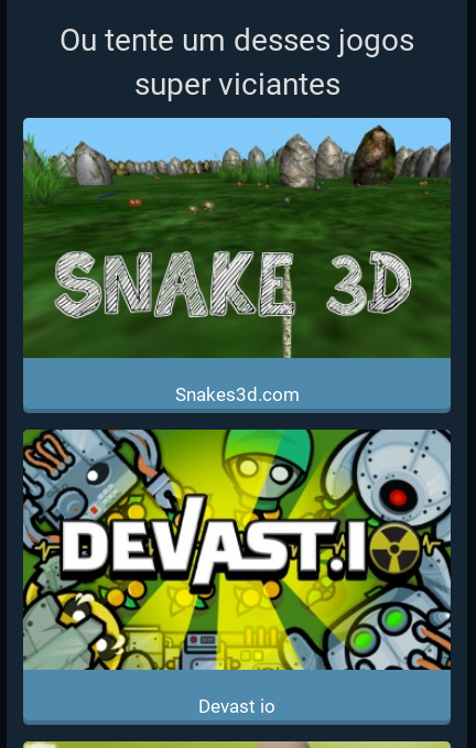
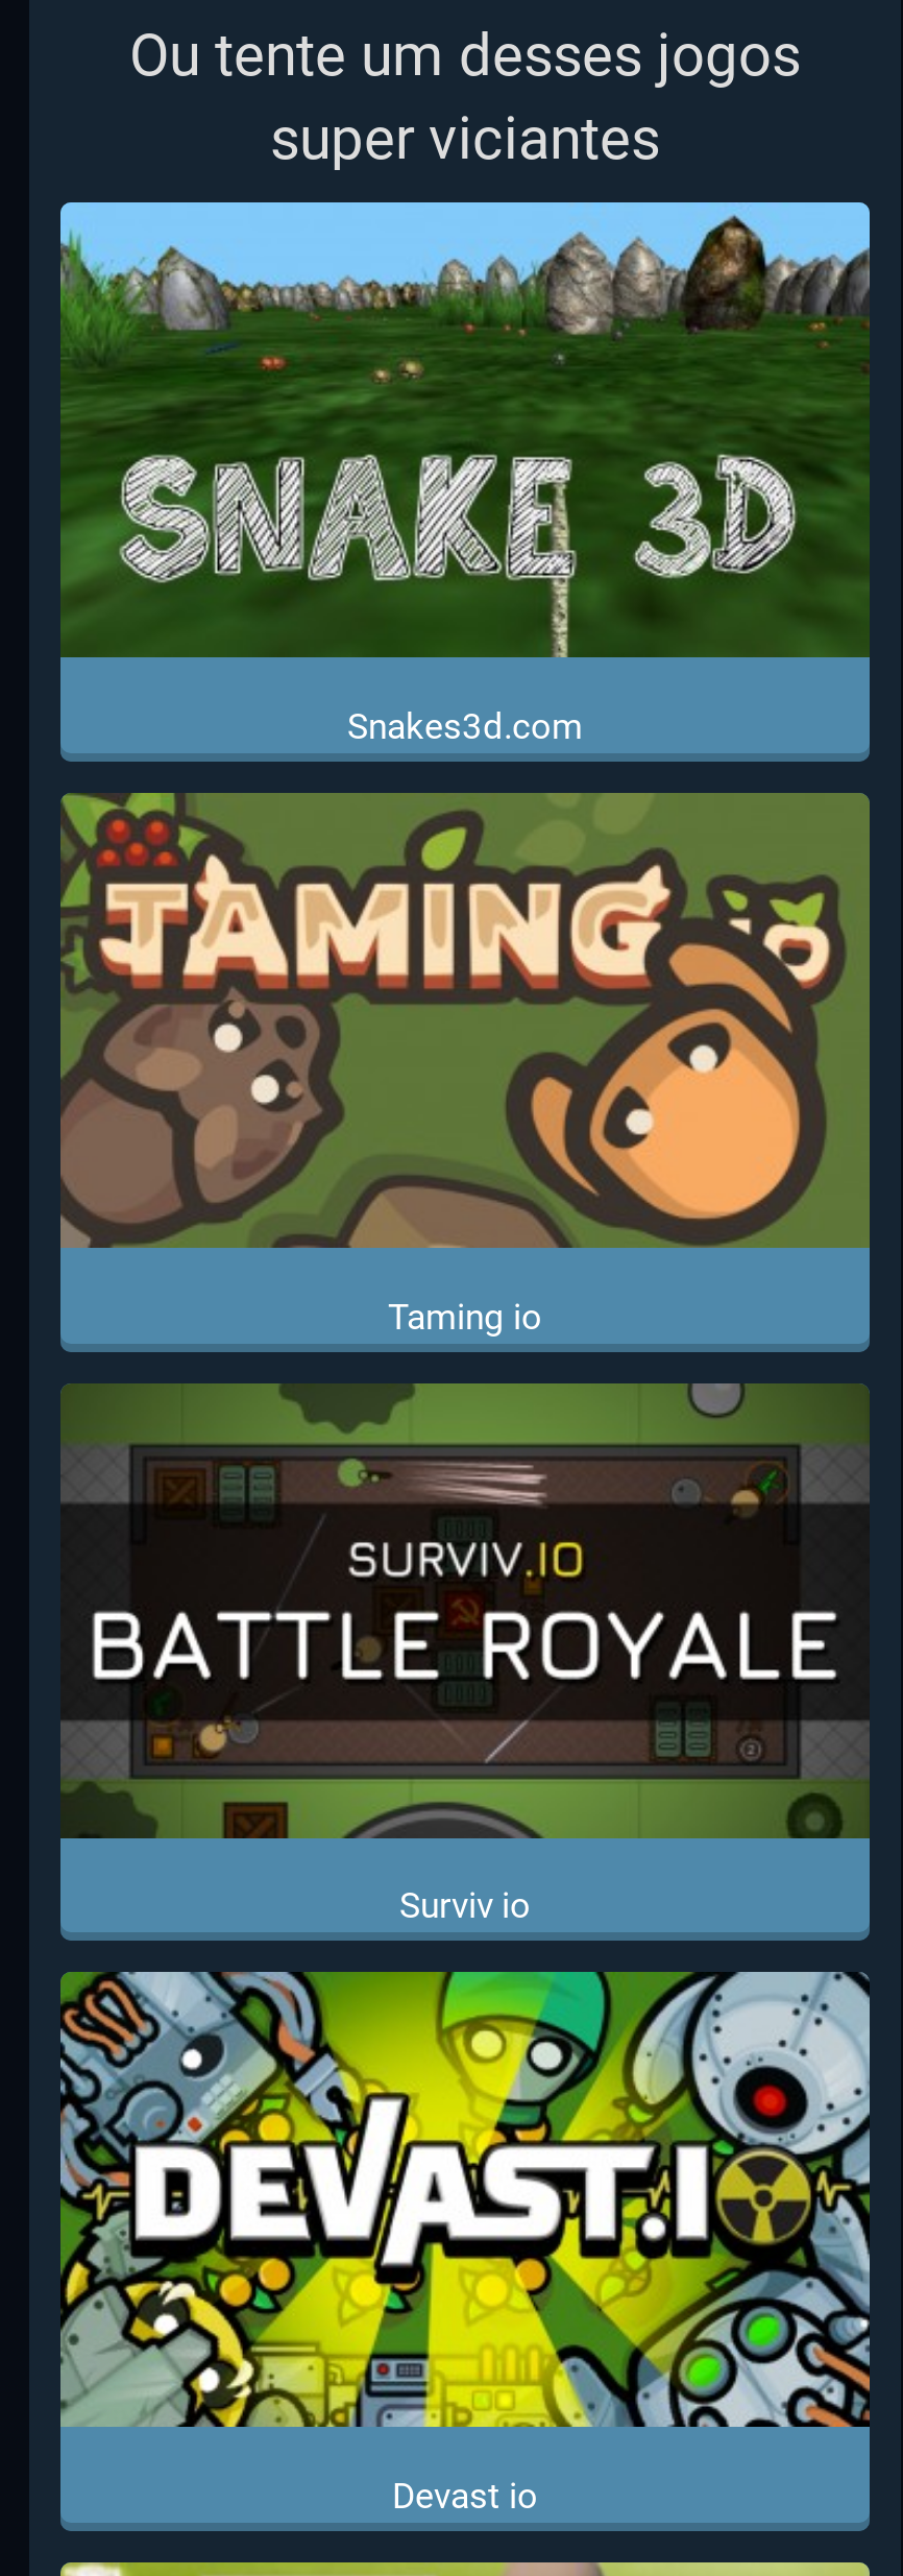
none -> [60,791,870,1337] [image] | Taming io
none -> [63,1383,870,1927] [image] | Surviv io

